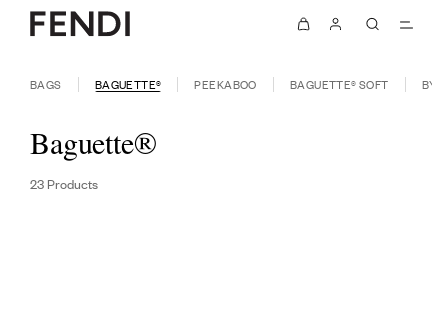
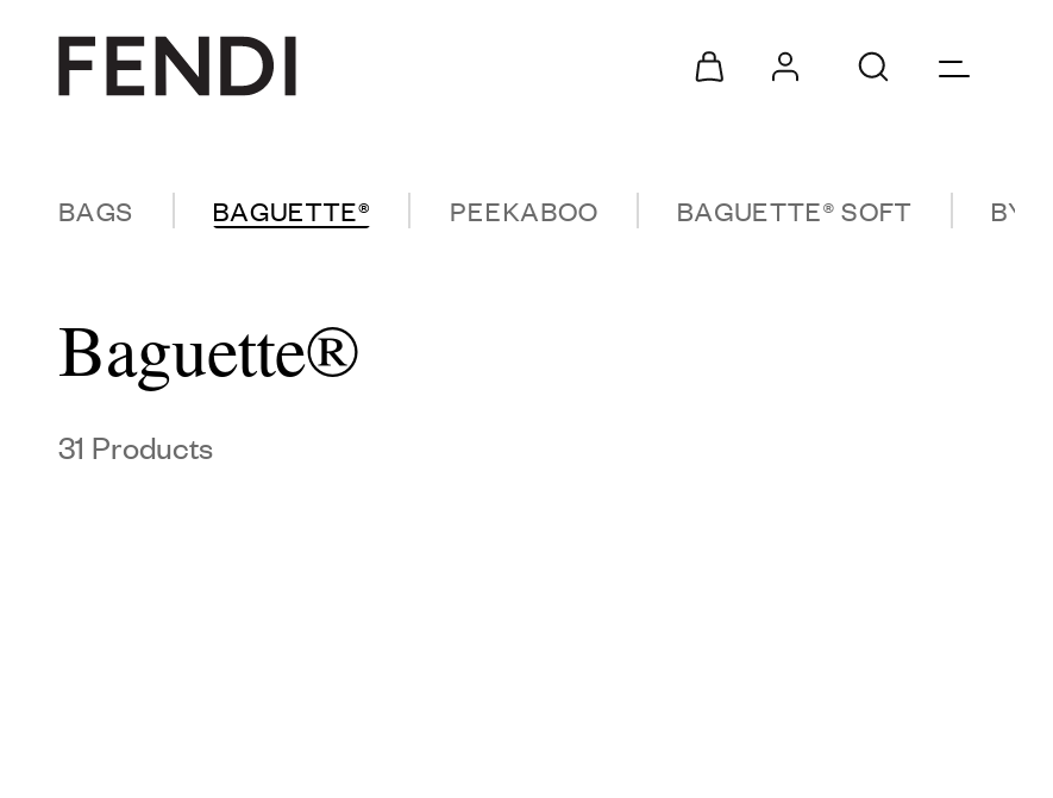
[30,174,98,193] 23 Products -> [58,423,213,469] 31 Products

